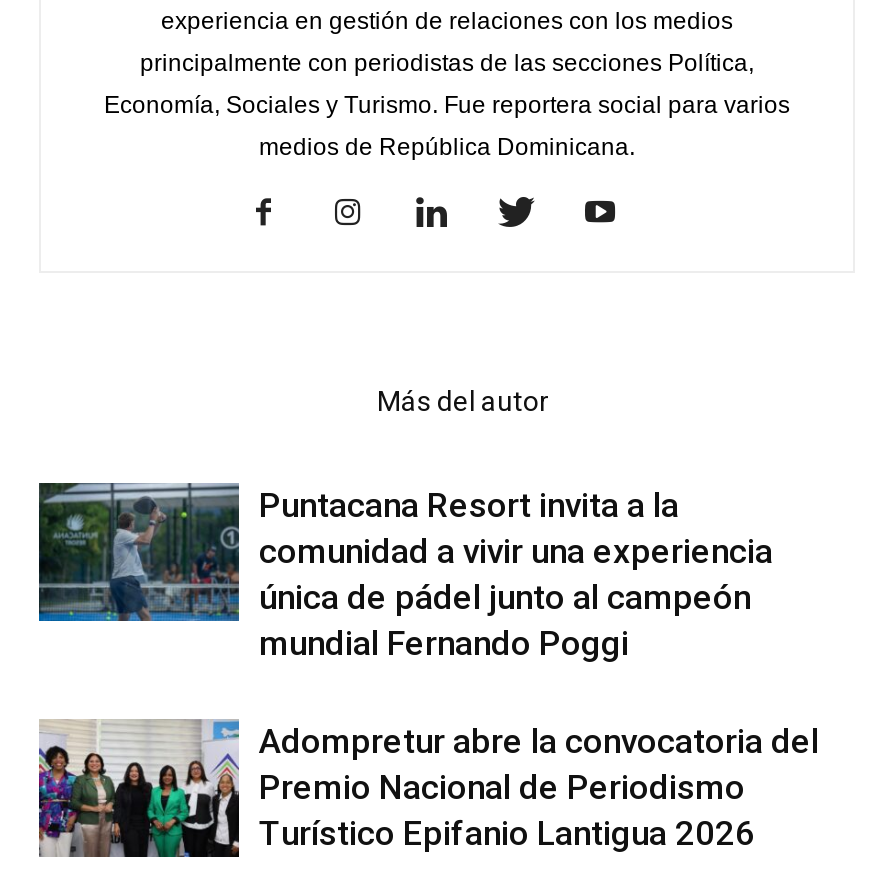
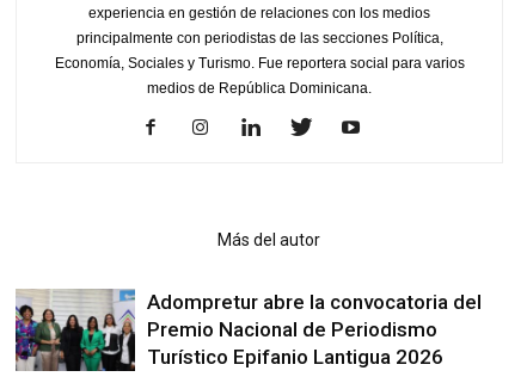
[37,482,773,664] [image] | Puntacana Resort invita a la | comunidad a vivir una experiencia | única de pádel junto al campeón | mundial Fernando Poggi -> none

